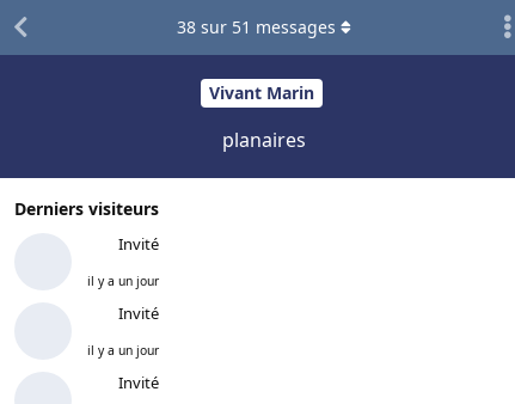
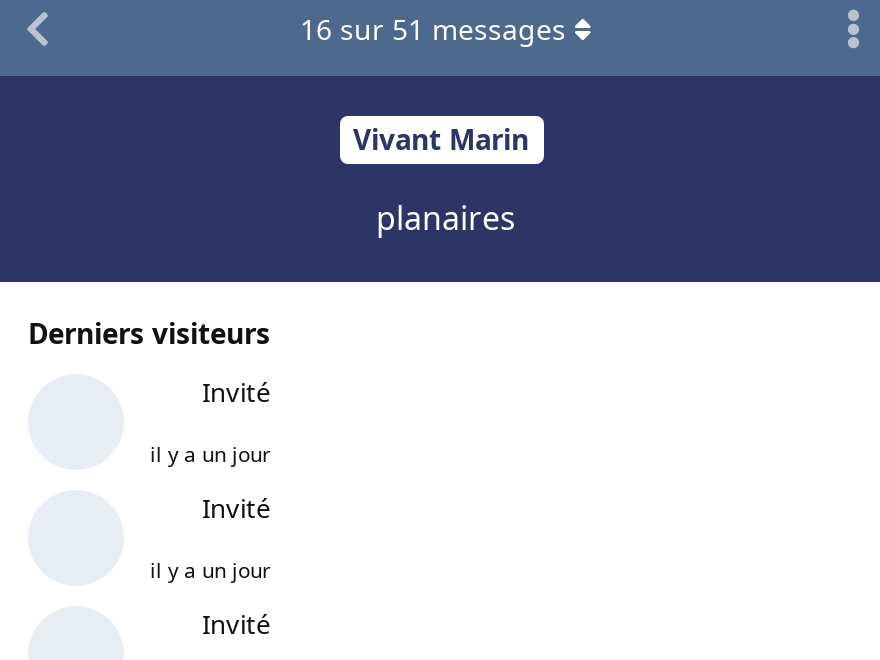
[177,16,336,38] 38 sur 51 messages -> [300,10,566,48] 16 sur 51 messages

